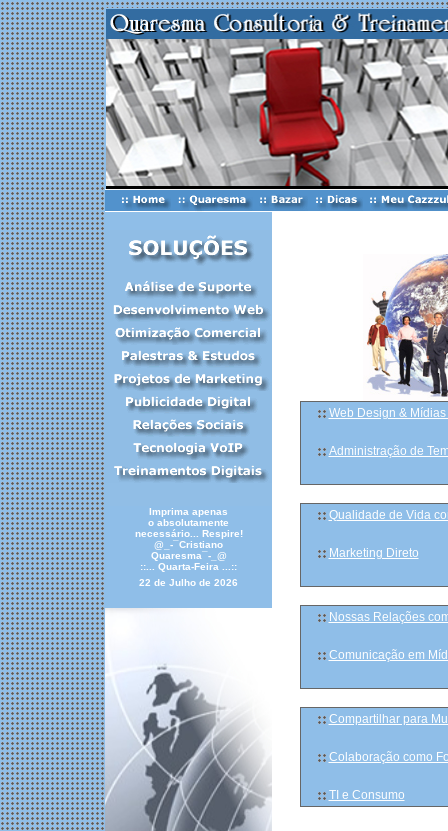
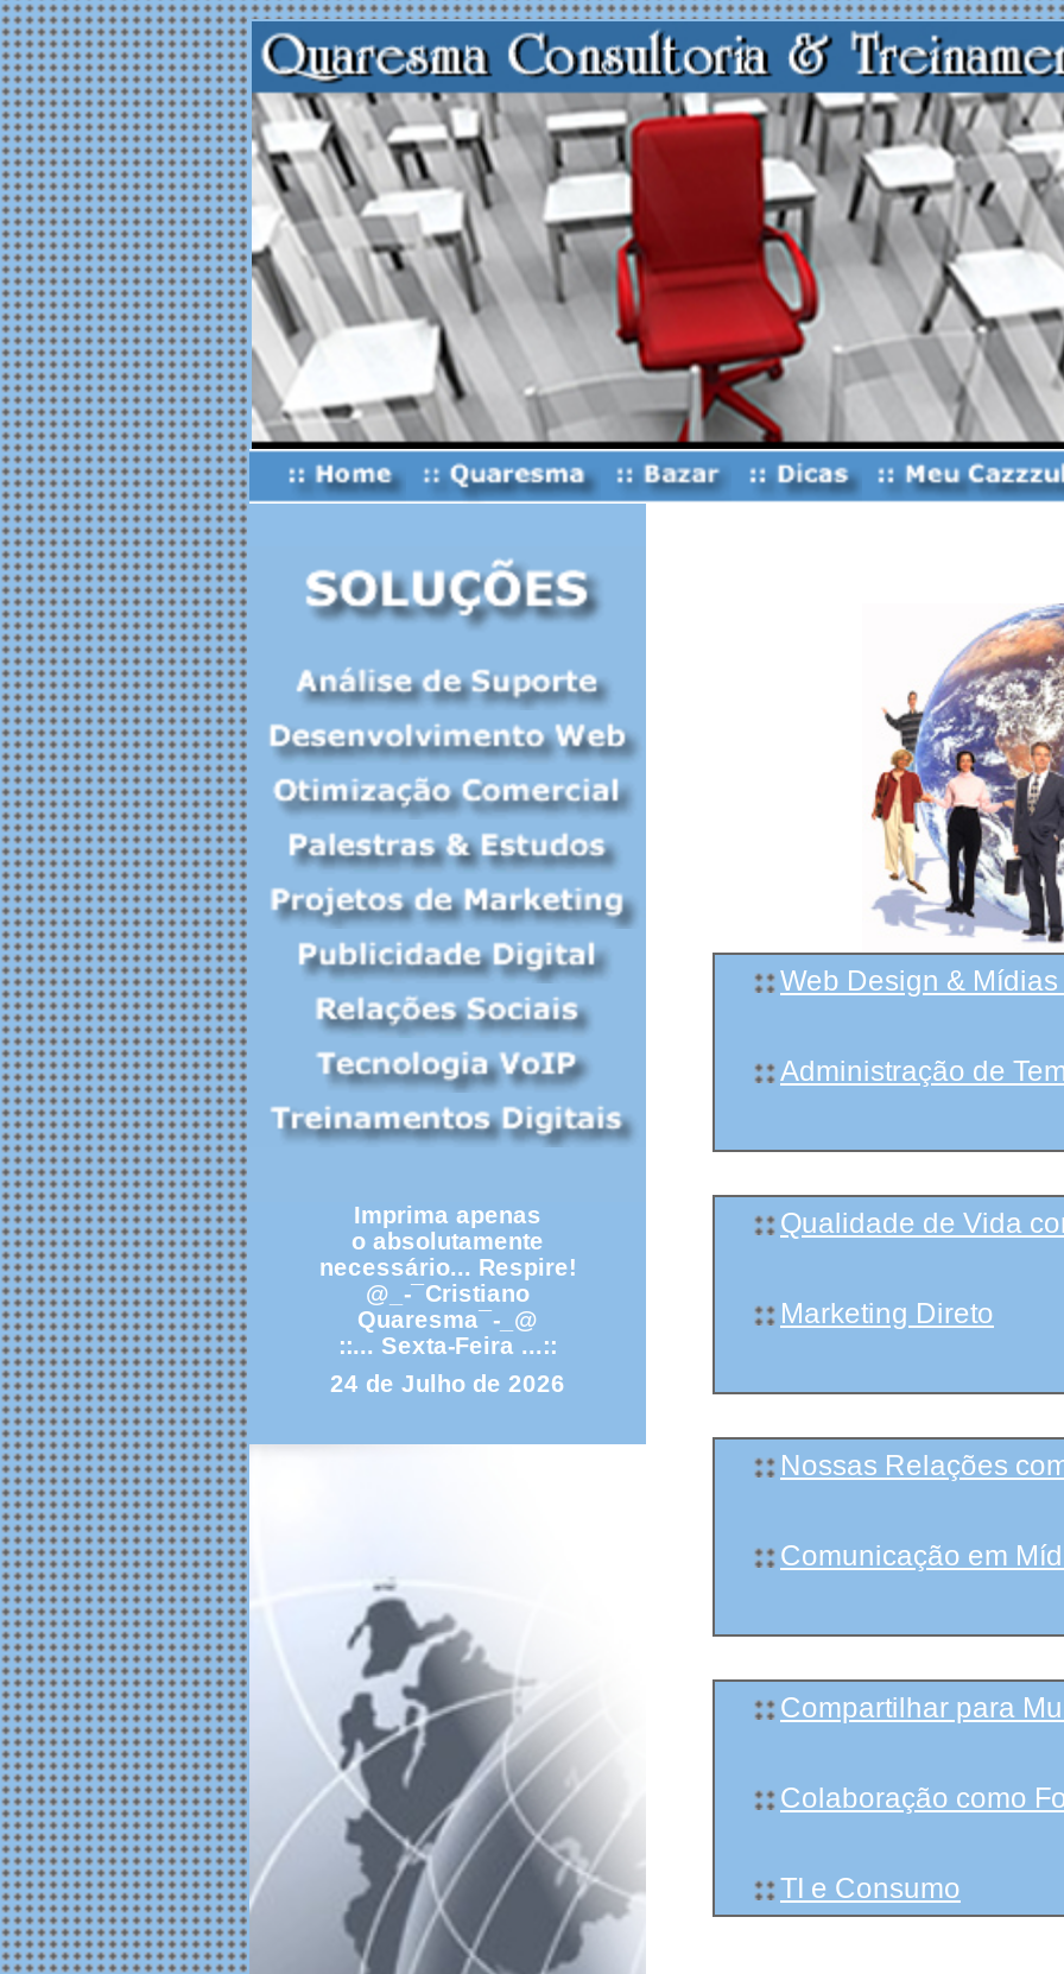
[140,561,237,572] ::... Quarta-Feira ...:: -> [338,1333,557,1359] ::... Sexta-Feira ...::
[139,577,238,588] 22 de Julho de 2026 -> [330,1371,565,1397] 24 de Julho de 2026

